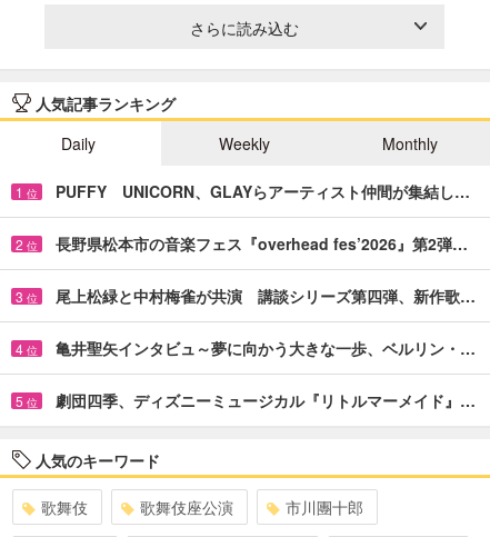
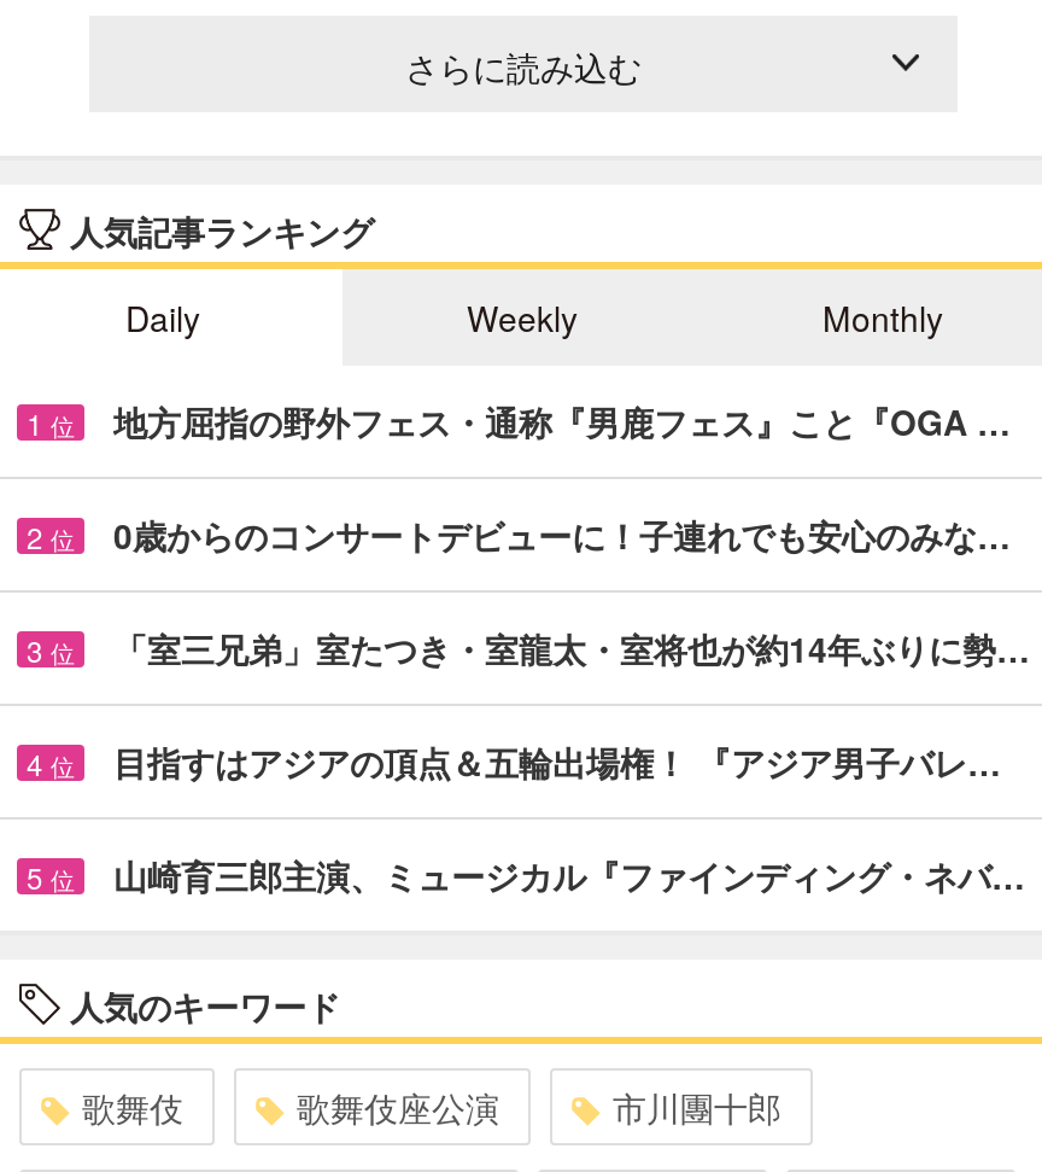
[56,180,470,202] PUFFY UNICORN、GLAYらアーティスト仲間が集結し… -> [113,397,1011,445] 地方屈指の野外フェス・通称『男鹿フェス』こと『OGA …
[56,232,468,254] 長野県松本市の音楽フェス『overhead fes’2026』第2弾… -> [113,510,1011,558] 0歳からのコンサートデビューに！子連れでも安心のみな…
[56,284,476,307] 尾上松緑と中村梅雀が共演 講談シリーズ第四弾、新作歌… -> [113,624,1030,672] 「室三兄弟」室たつき・室龍太・室将也が約14年ぶりに勢…
[56,337,476,359] 亀井聖矢インタビュ～夢に向かう大きな一歩、ベルリン・… -> [113,737,1001,785] 目指すはアジアの頂点＆五輪出場権！ 『アジア男子バレ…
[56,389,476,411] 劇団四季、ディズニーミュージカル『リトルマーメイド』… -> [113,850,1025,899] 山崎育三郎主演、ミュージカル『ファインディング・ネバ…

